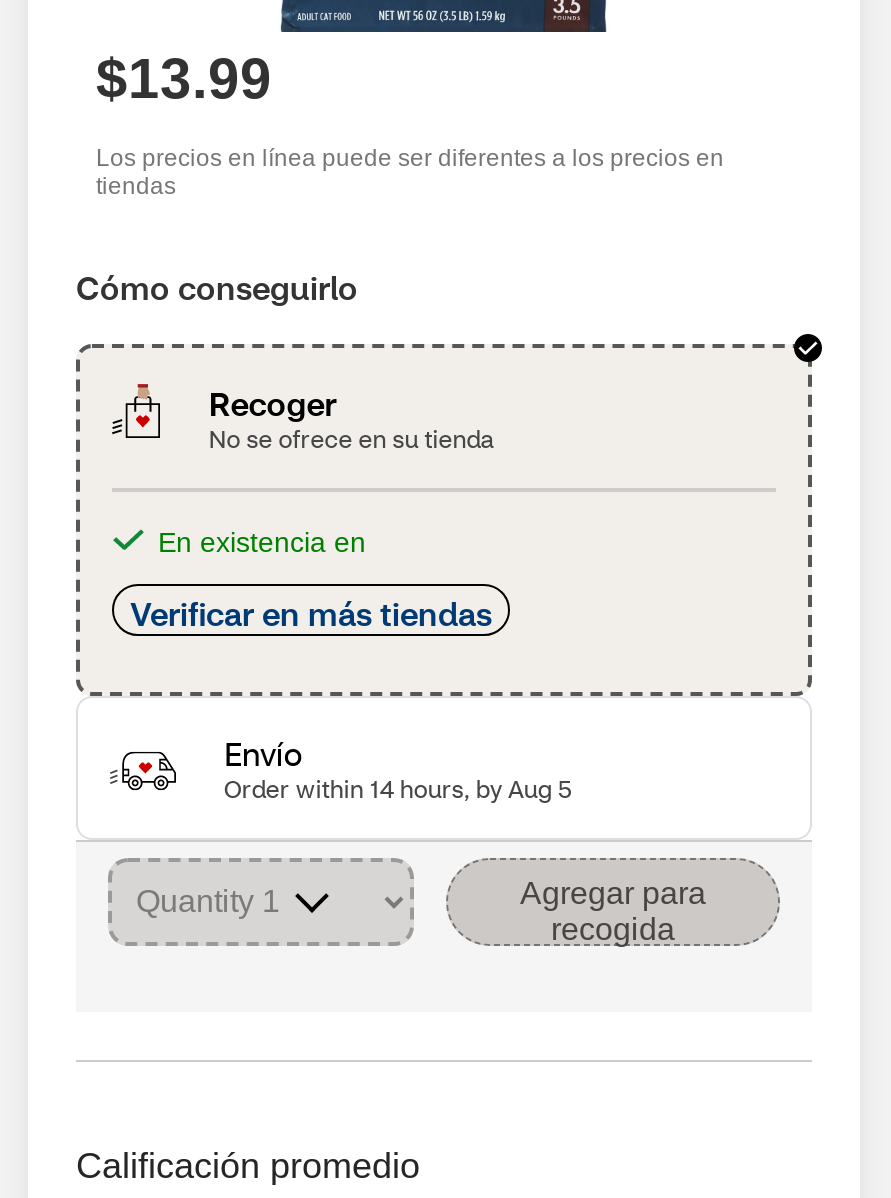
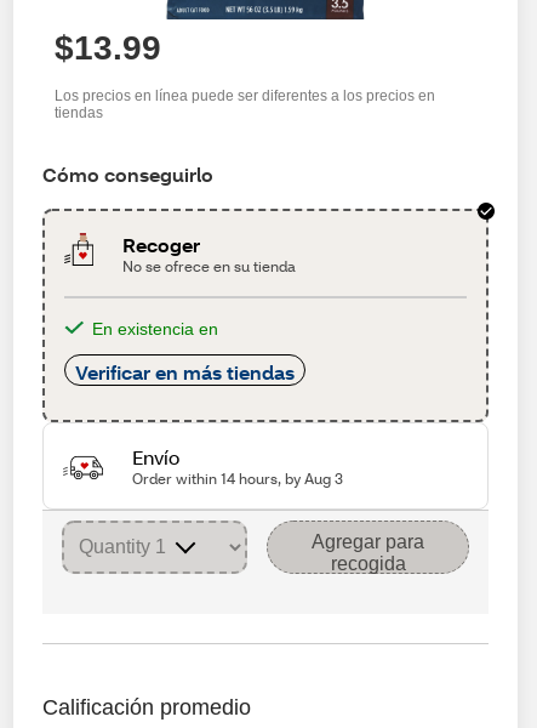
[224,774,572,804] Order within 14 hours, by Aug 5 -> [132,470,343,488] Order within 14 hours, by Aug 3

